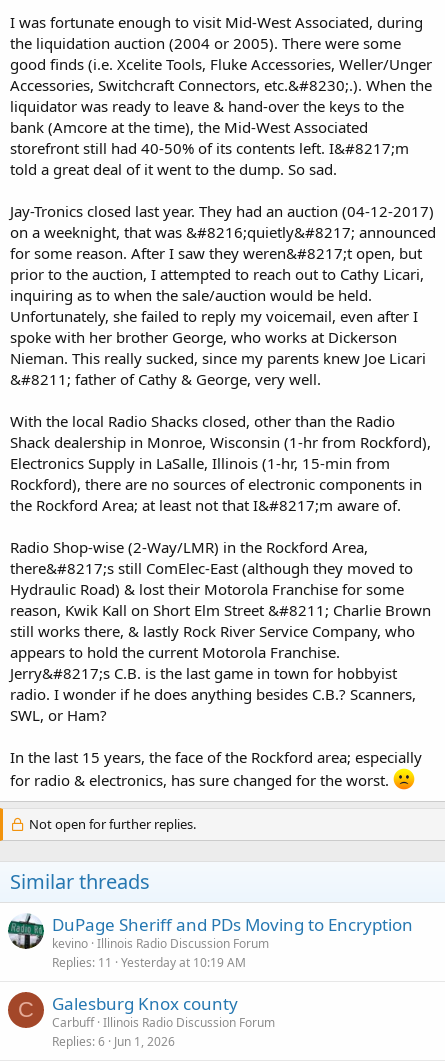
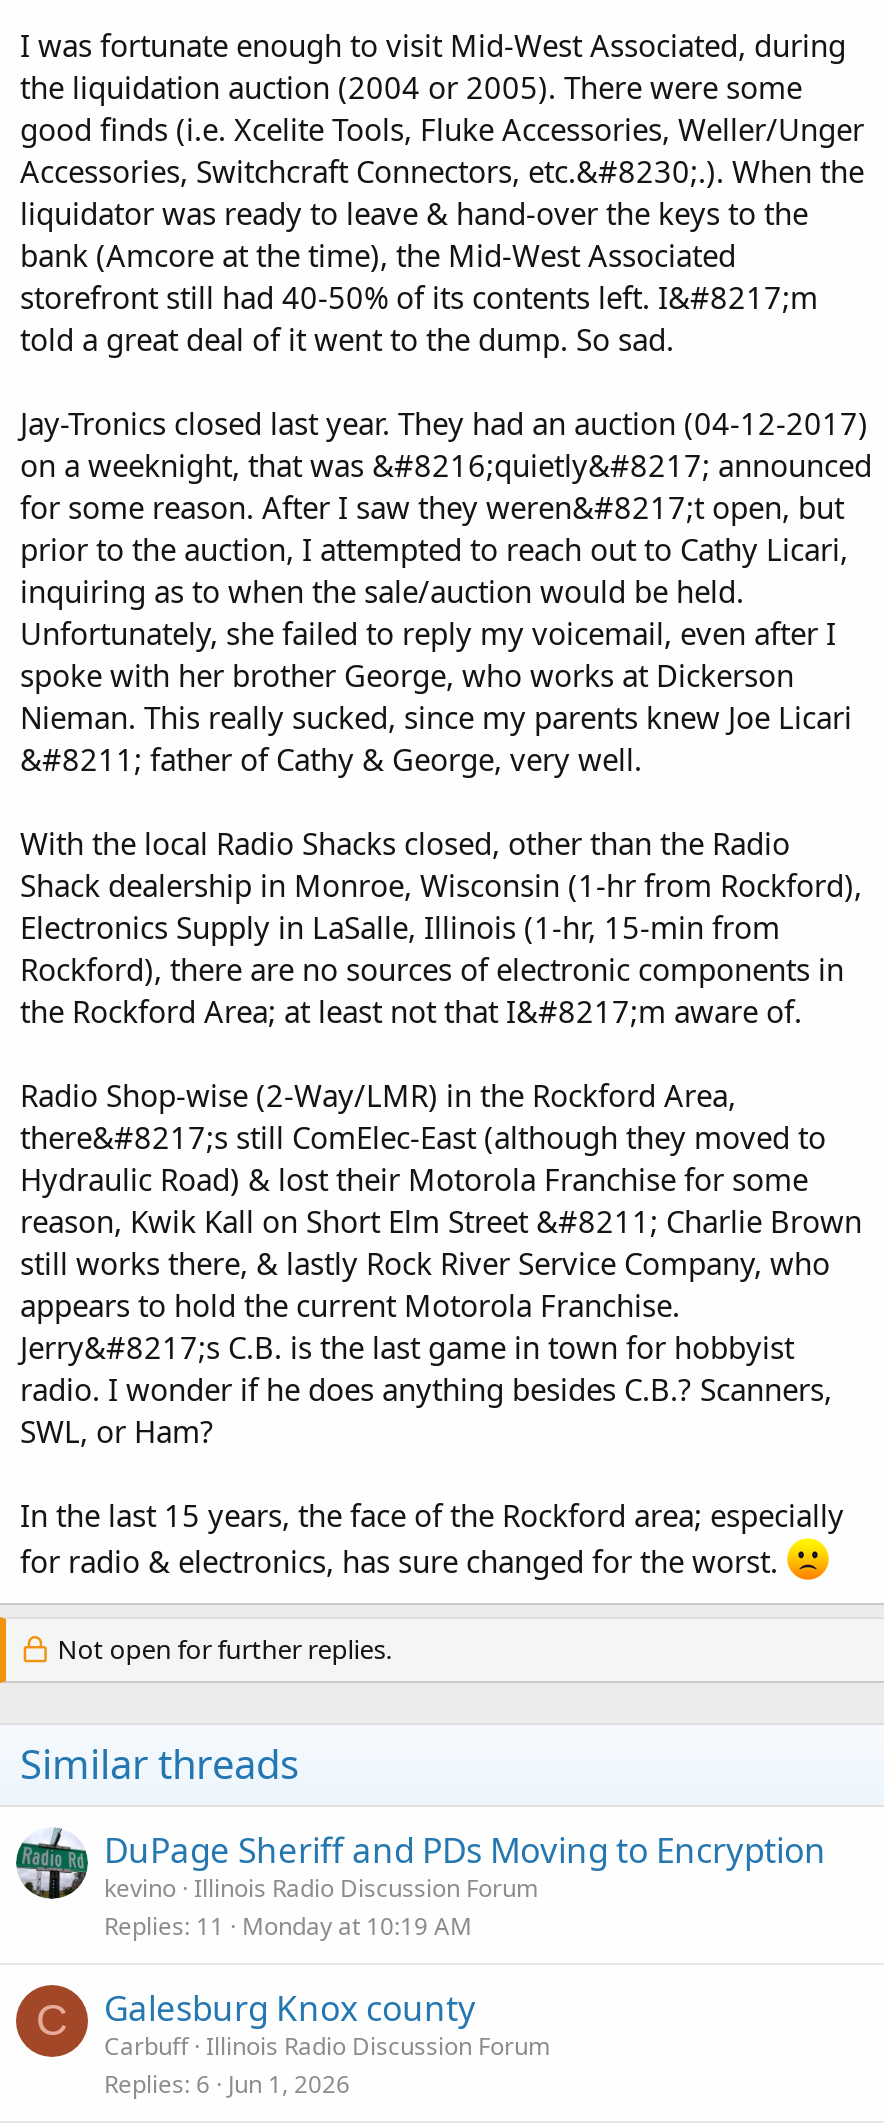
[52,953,246,970] Replies 11 Yesterday at 10:19 AM -> [104,1908,472,1942] Replies 11 Monday at 10:19 AM

